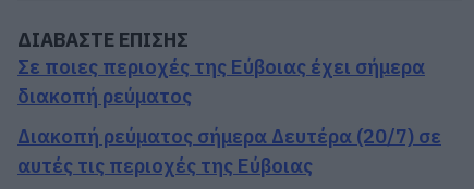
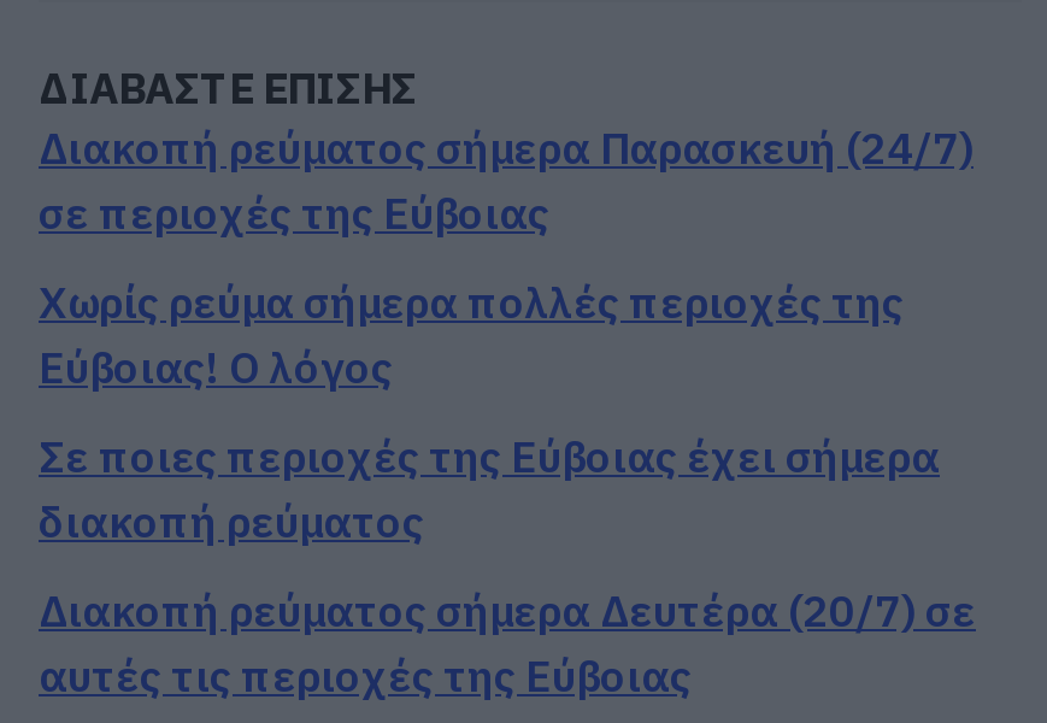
none -> [39,120,974,395] Διακοπή ρεύματος σήμερα Παρασκευή (24/7) | σε περιοχές της Εύβοιας | Χωρίς ρεύμα σήμερα πολλές περιοχές της | Εύβοιας! Ο λόγος

